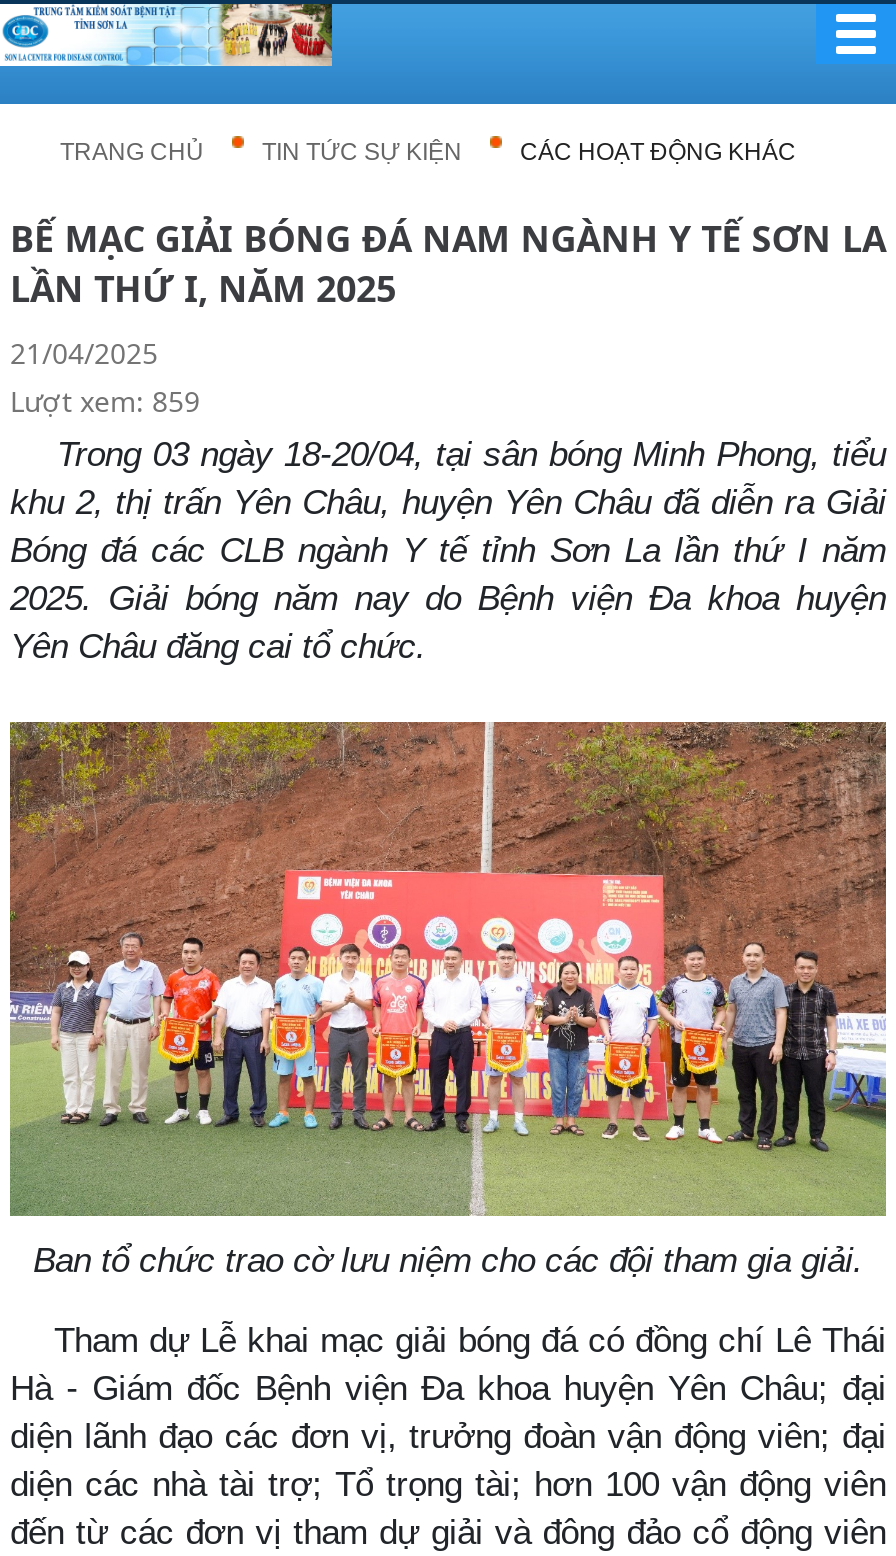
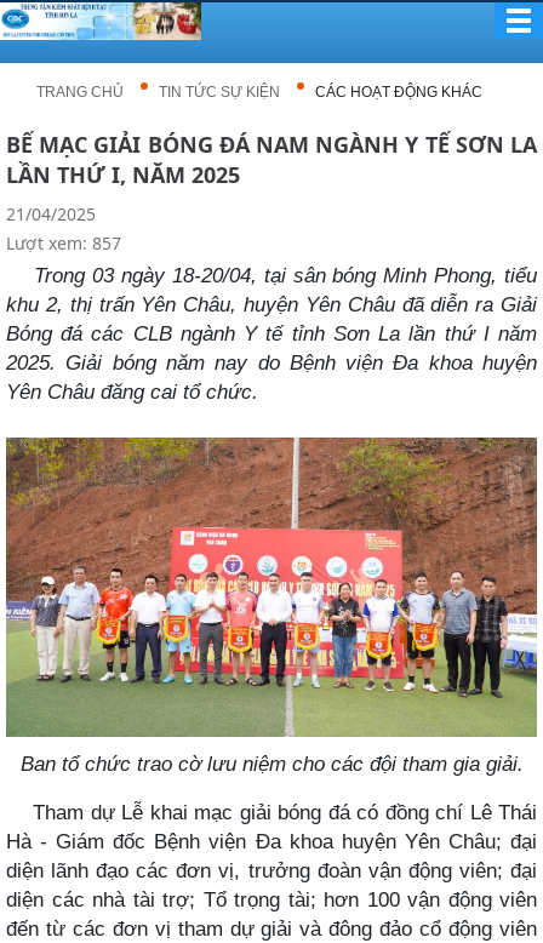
[10,382,200,420] Lượt xem: 859 -> [6,232,121,255] Lượt xem: 857

